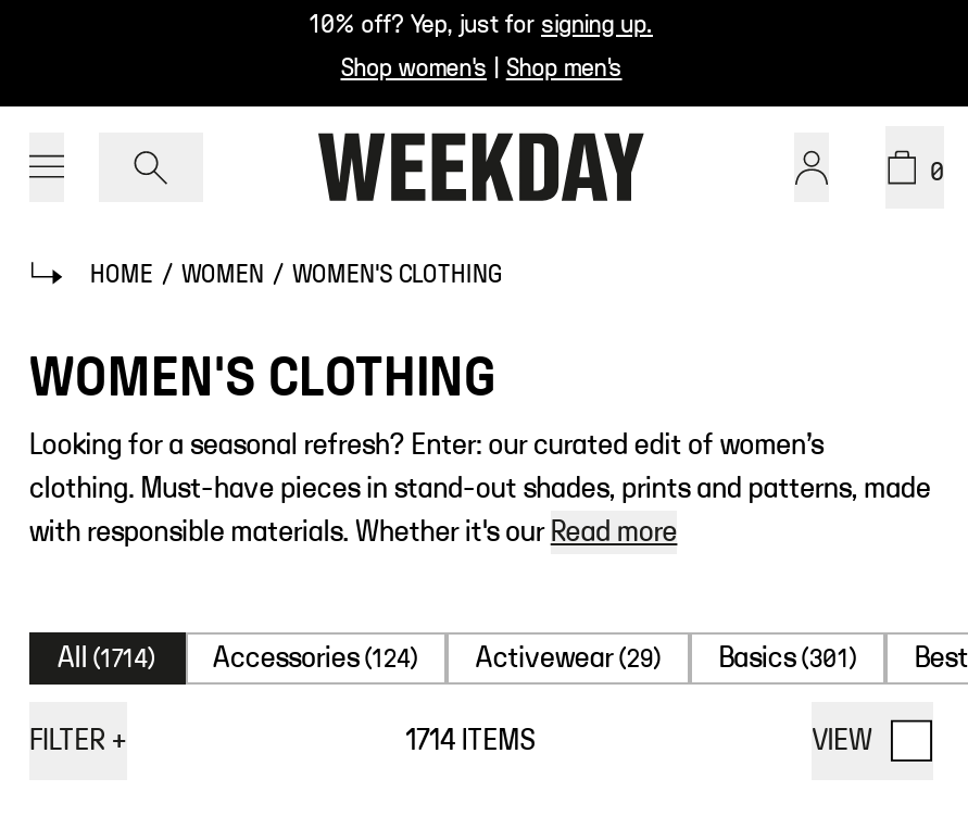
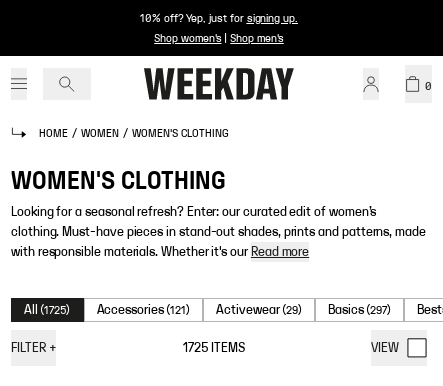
[58,643,156,674] All (1714) -> [24,303,70,317] All (1725)
[213,643,419,674] Accessories (124) -> [96,303,190,317] Accessories (121)
[719,643,858,674] Basics (301) -> [328,303,391,317] Basics (297)
[406,726,535,756] 1714 ITEMS -> [183,341,244,355] 1725 ITEMS

